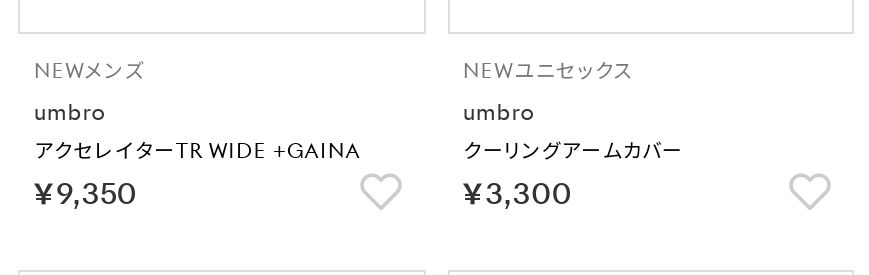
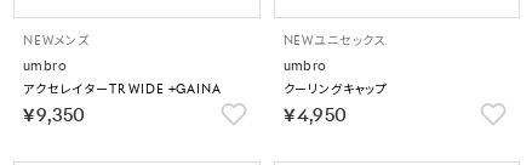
[463,137,683,211] クーリングアームカバー | ￥3,300 -> [283,81,388,126] クーリングキャップ | ￥4,950

